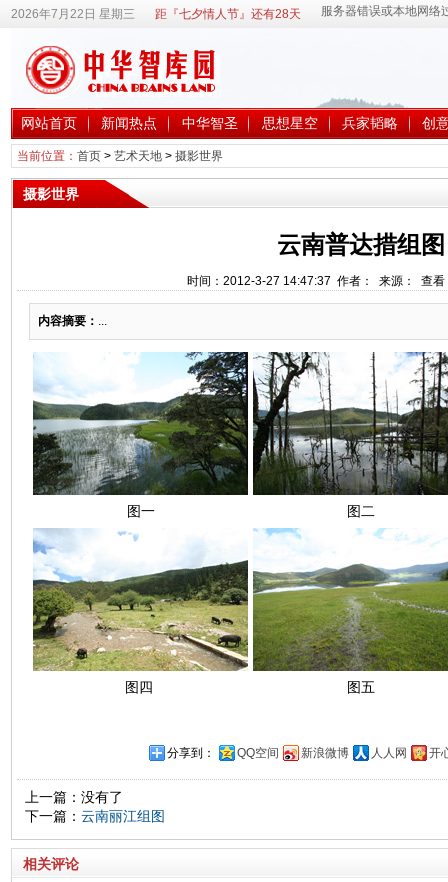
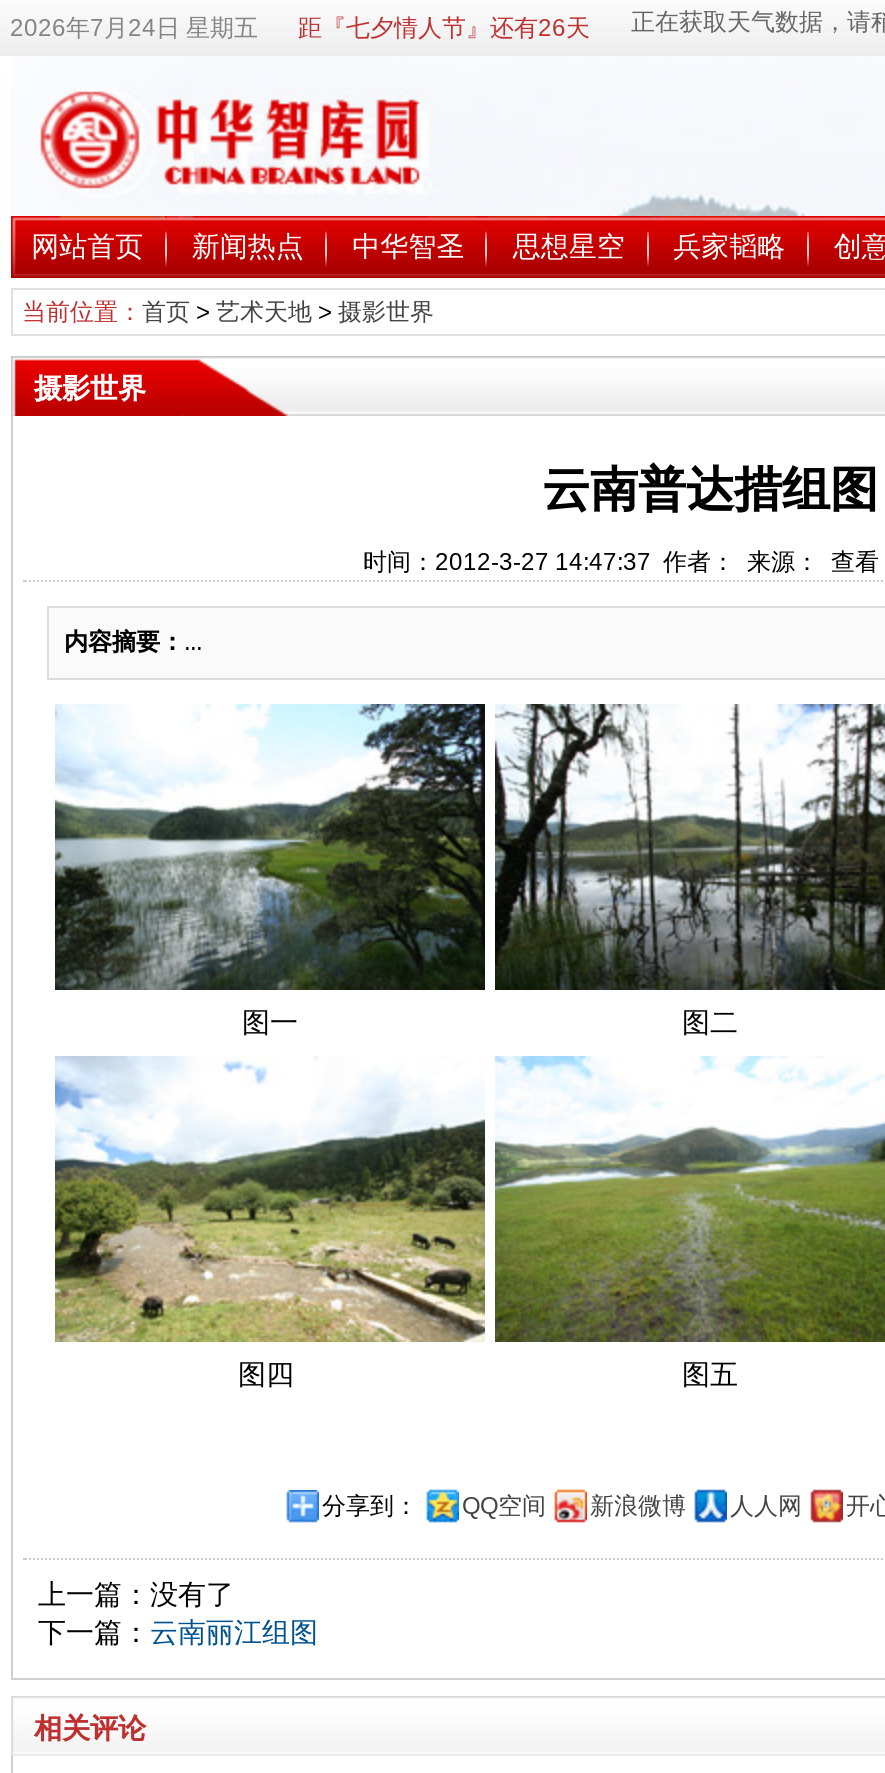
[10,7,134,21] 2026年7月22日 星期三 -> [10,14,258,42] 2026年7月24日 星期五
[154,7,300,21] 距『七夕情人节』还有28天 -> [298,14,590,42] 距『七夕情人节』还有26天

